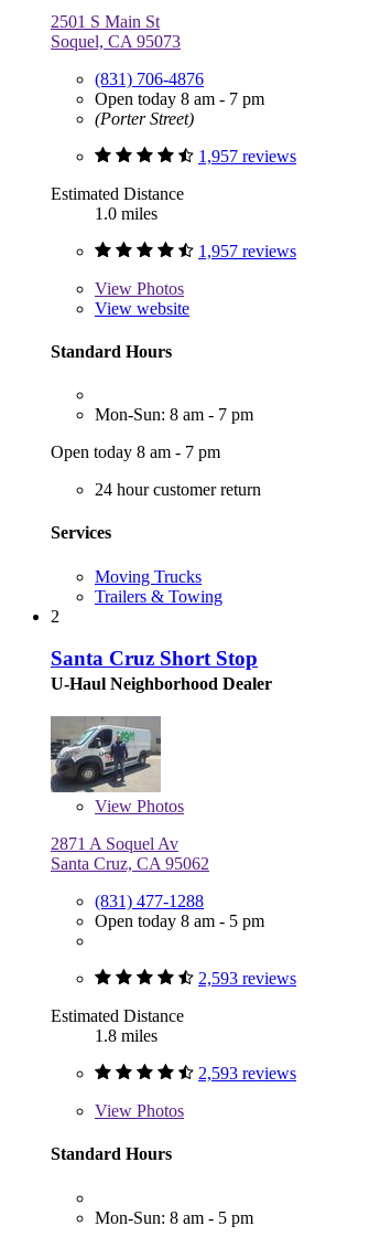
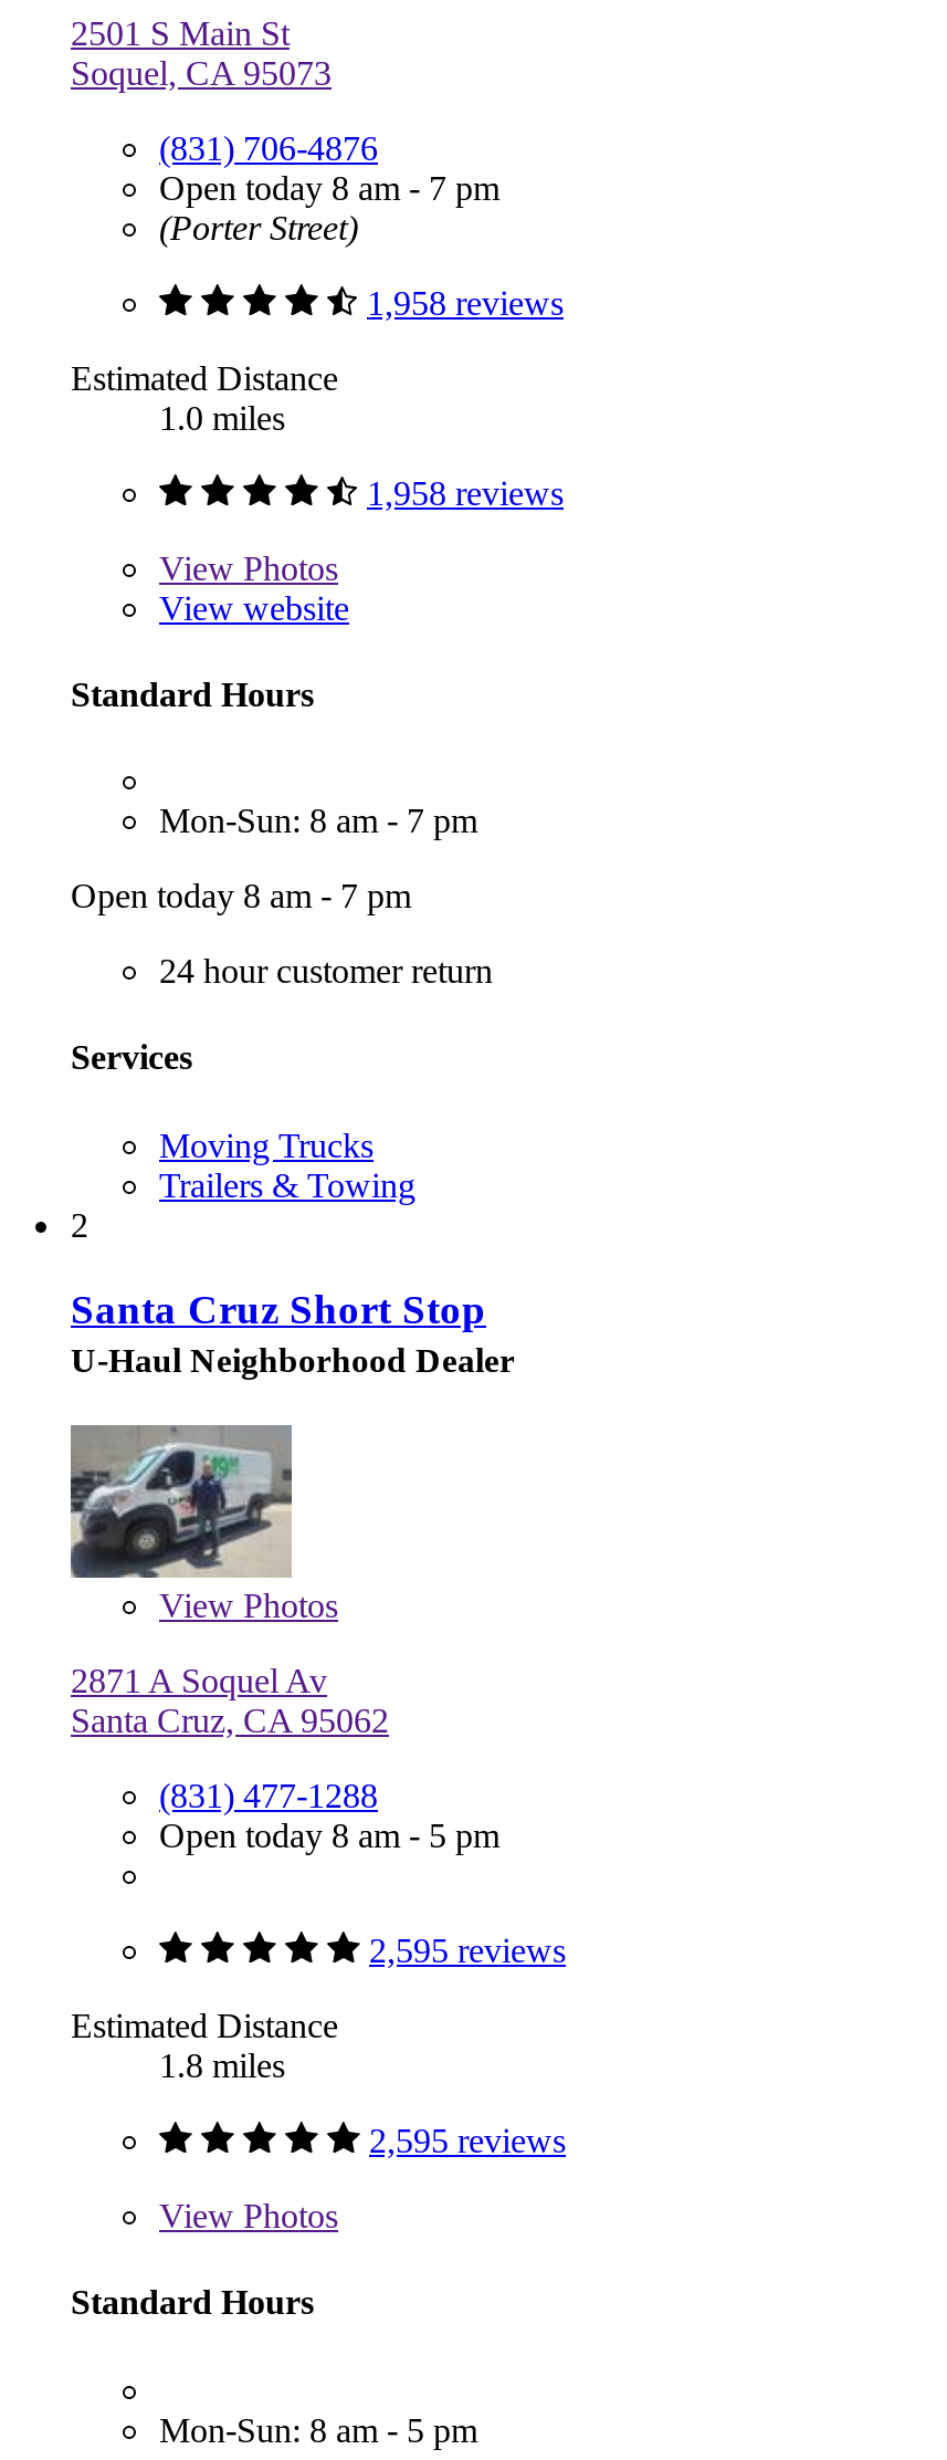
[198,146,296,165] 1,957 reviews -> [367,283,564,321] 1,958 reviews
[198,241,296,260] 1,957 reviews -> [367,473,564,511] 1,958 reviews
[198,969,296,988] 2,593 reviews -> [369,1932,566,1969] 2,595 reviews
[198,1064,296,1083] 2,593 reviews -> [369,2122,566,2159] 2,595 reviews

